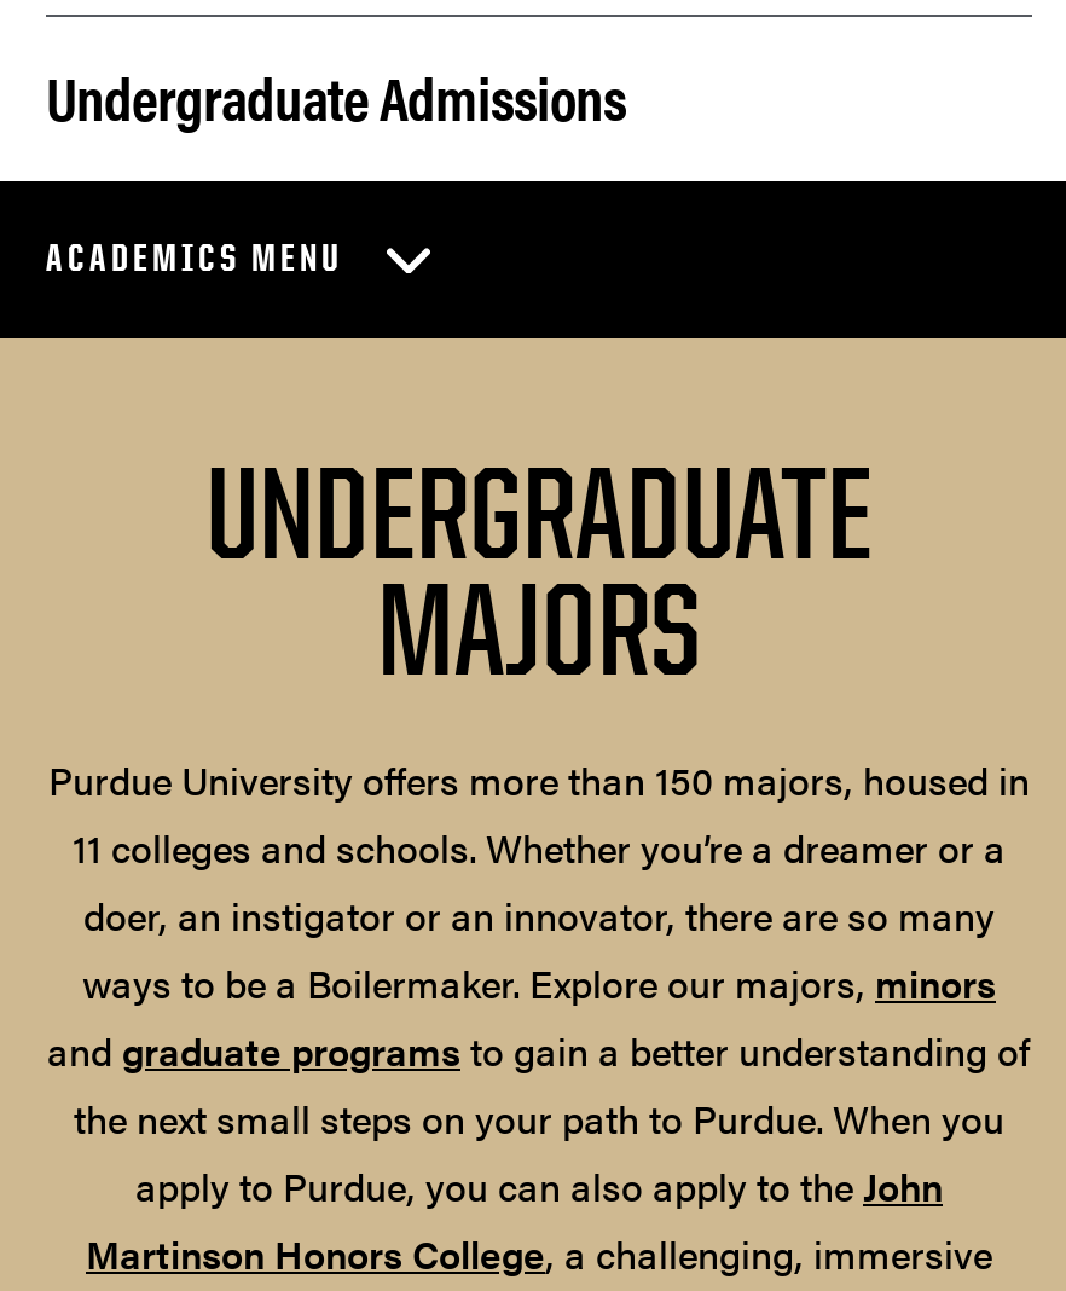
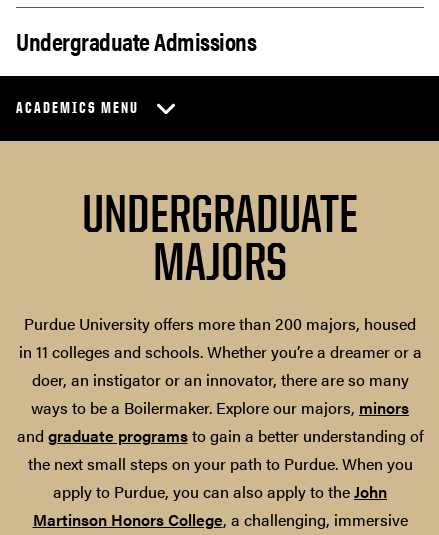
[48,752,1030,876] Purdue University offers more than 150 majors, housed in | 11 colleges and schools. Whether you’re a dreamer or a -> [18,312,421,363] Purdue University offers more than 200 majors, housed | in 11 colleges and schools. Whether you’re a dreamer or a

